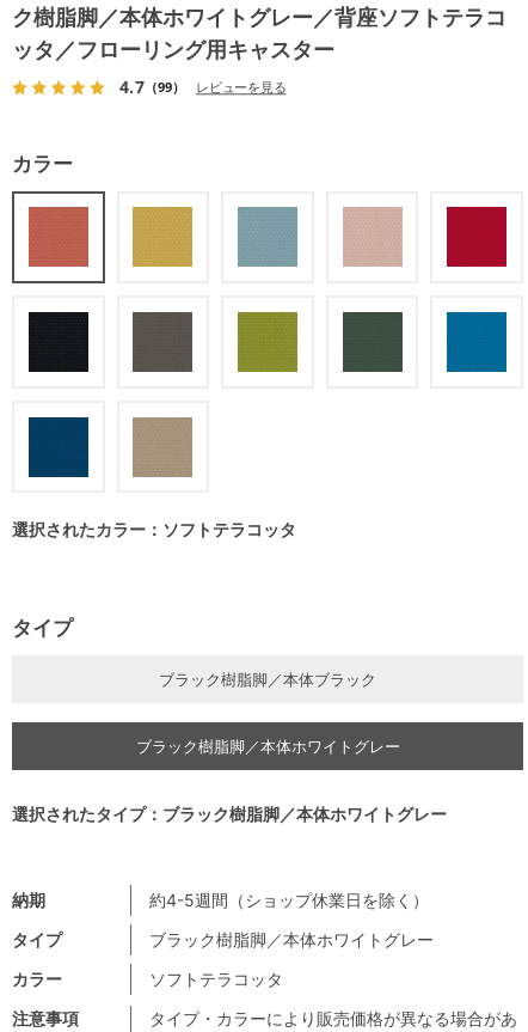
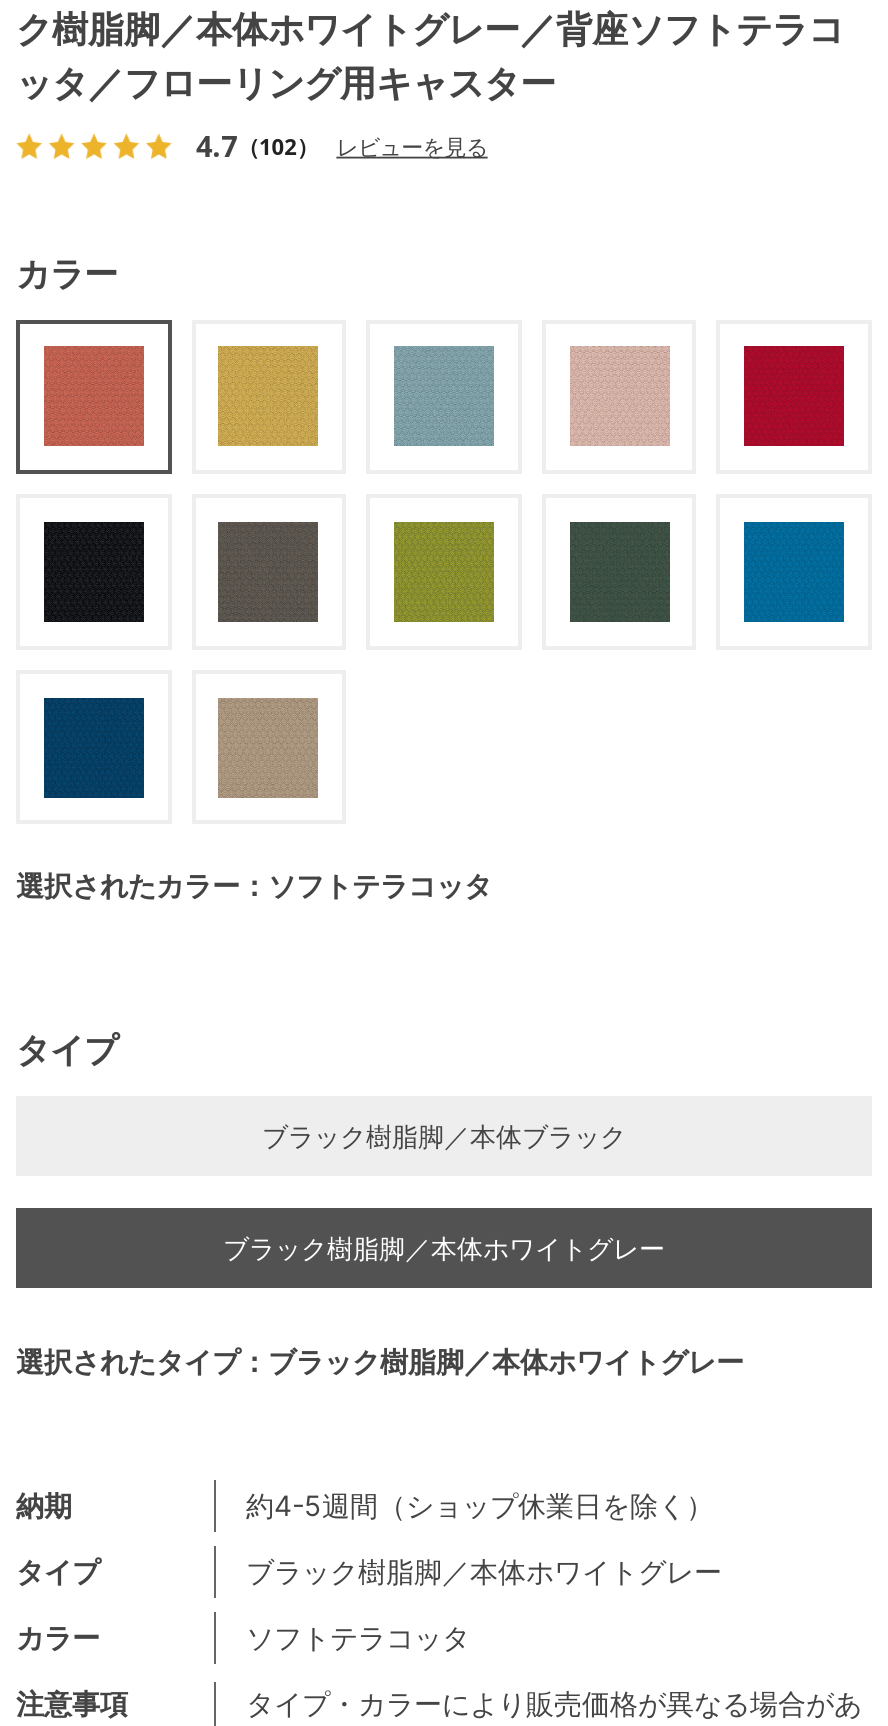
[119,74,286,98] 4.7（99） レビューを見る -> [196,124,488,164] 4.7（102） レビューを見る

